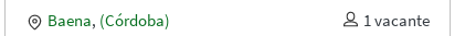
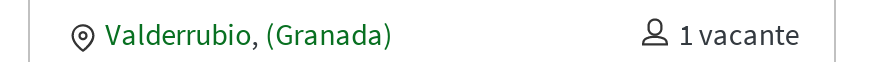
[47,9,170,30] Baena, (Córdoba) -> [105,14,393,52] Valderrubio, (Granada)

